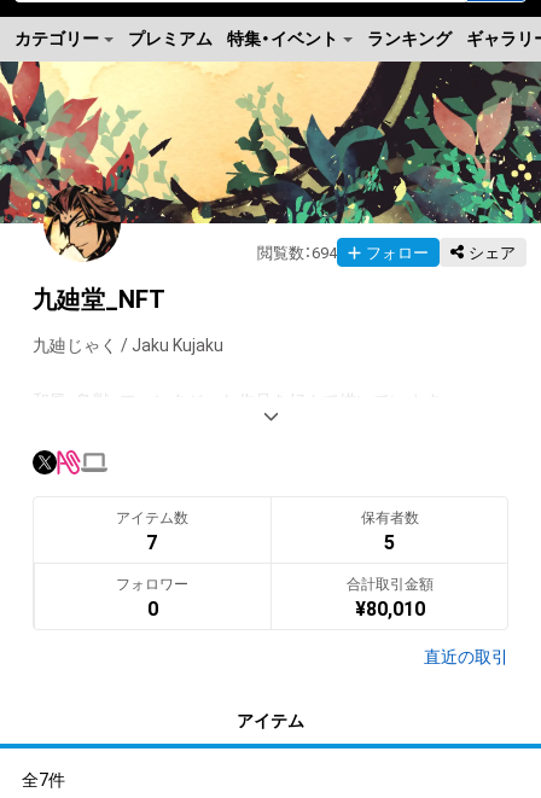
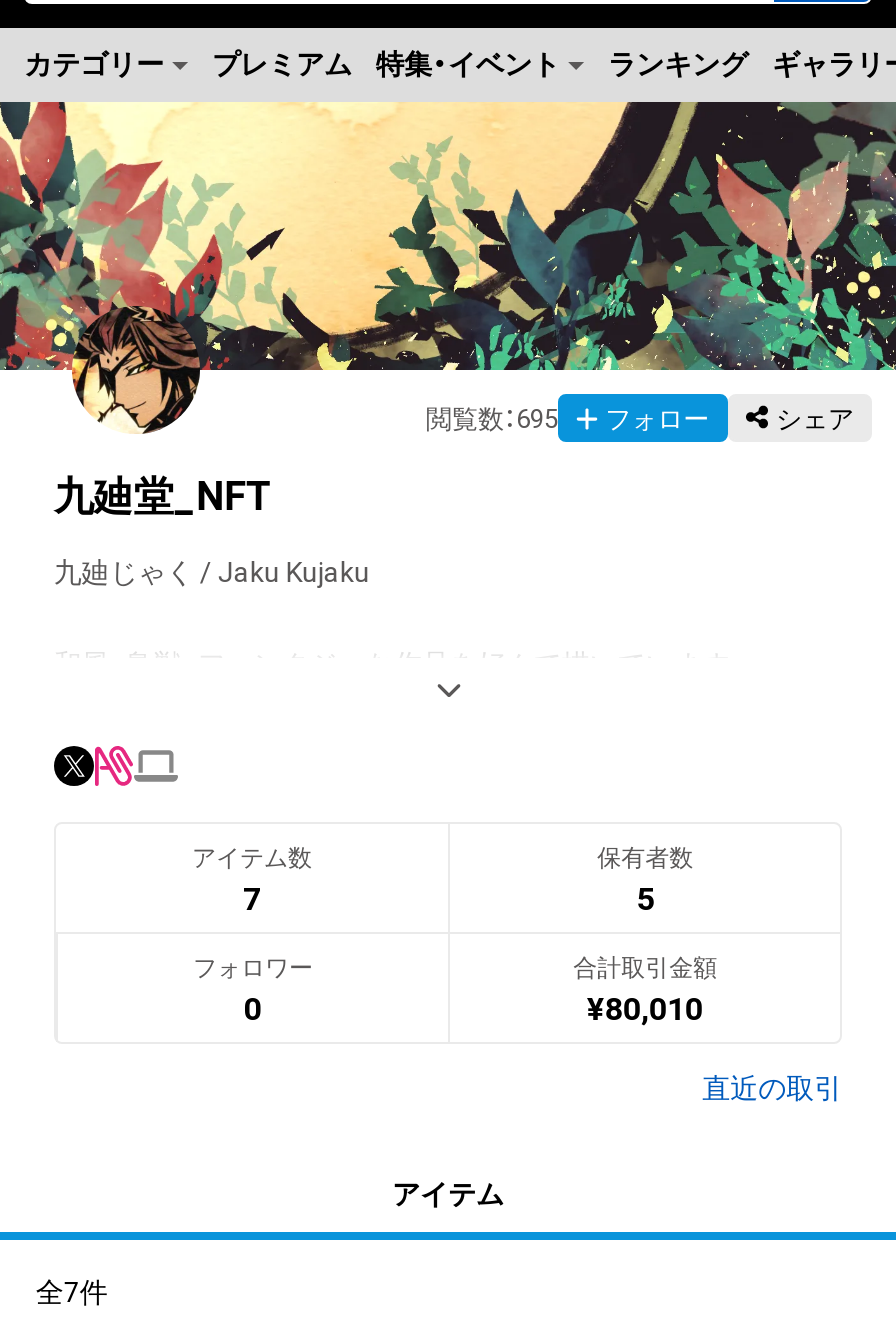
[257,243,428,261] 閲覧数：694 フォロー -> [426,403,709,433] 閲覧数：695 フォロー

